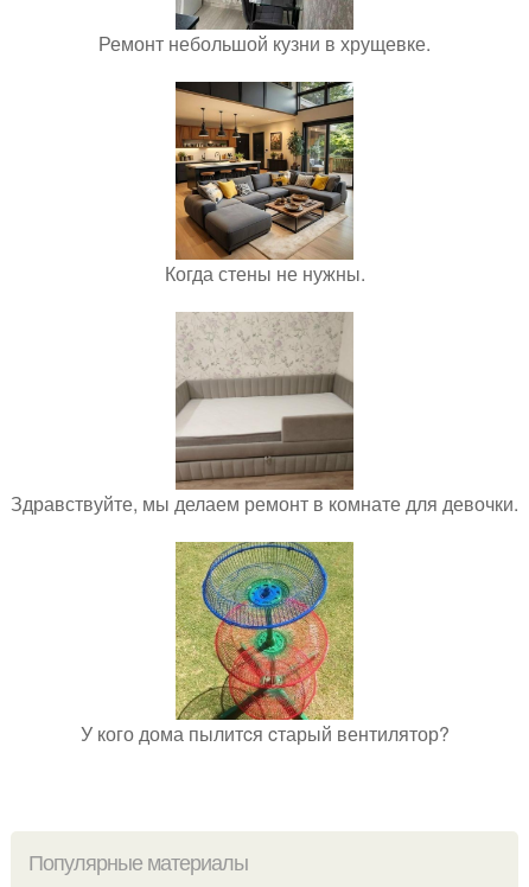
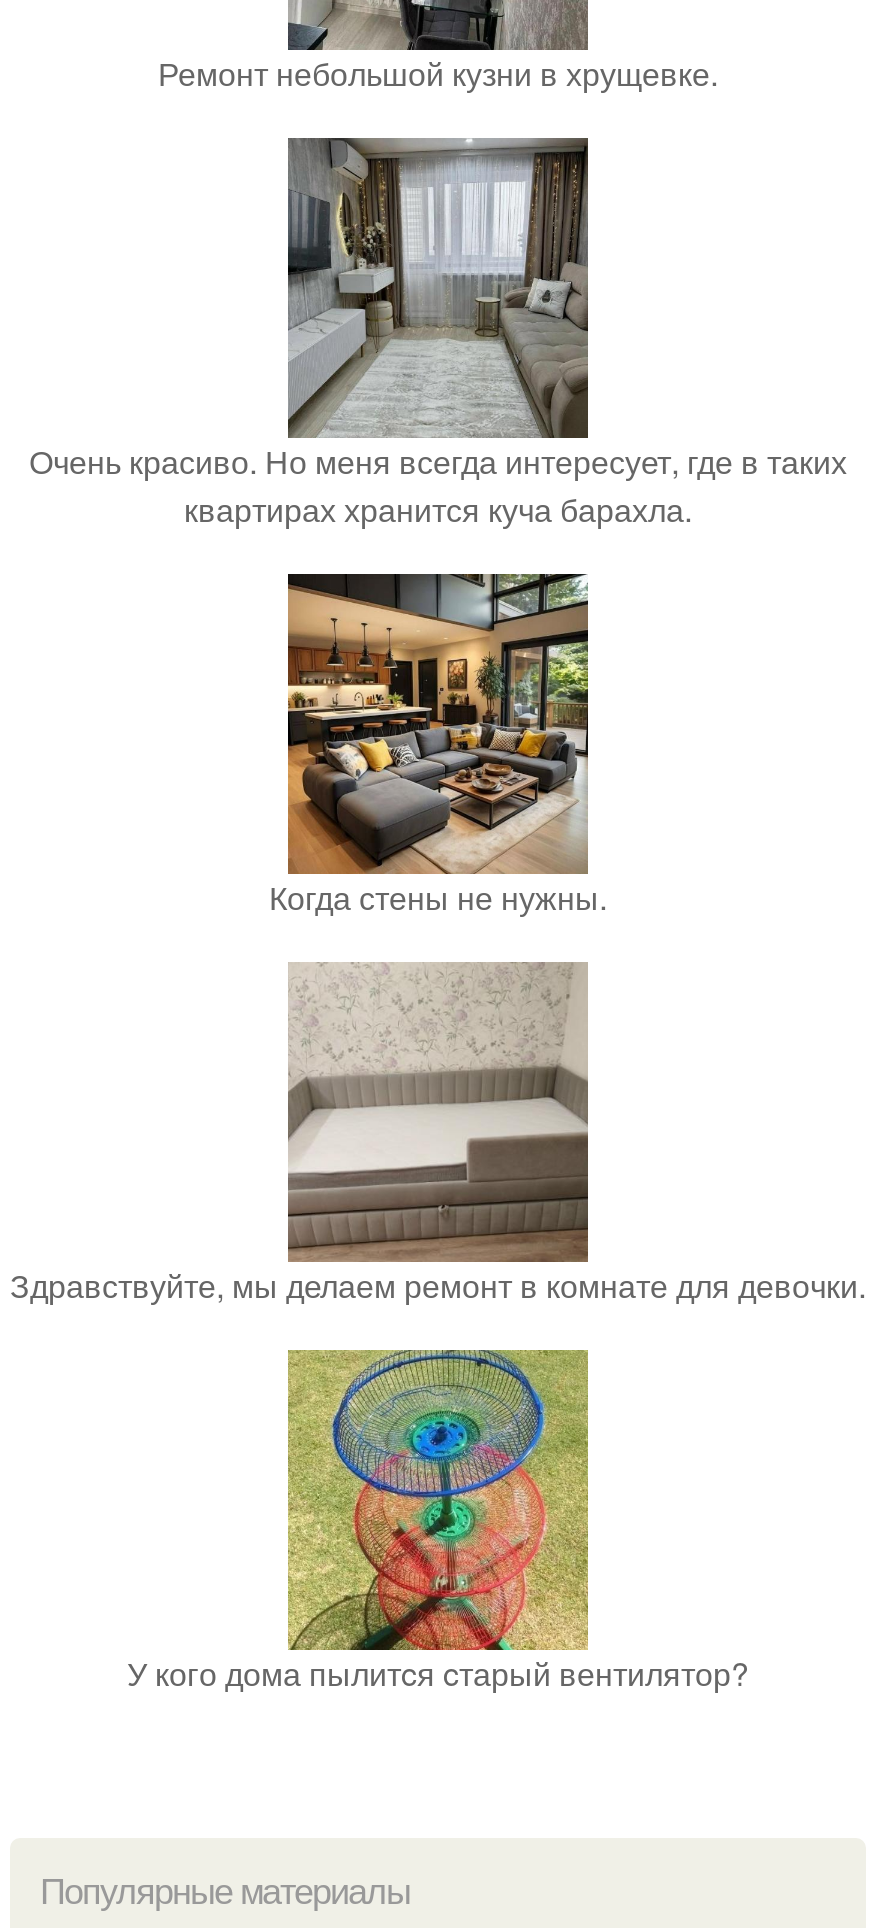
none -> [29,138,847,533] [image] | Очень красиво. Но меня всегда интересует, где в таких | квартирах хранится куча барахла.

